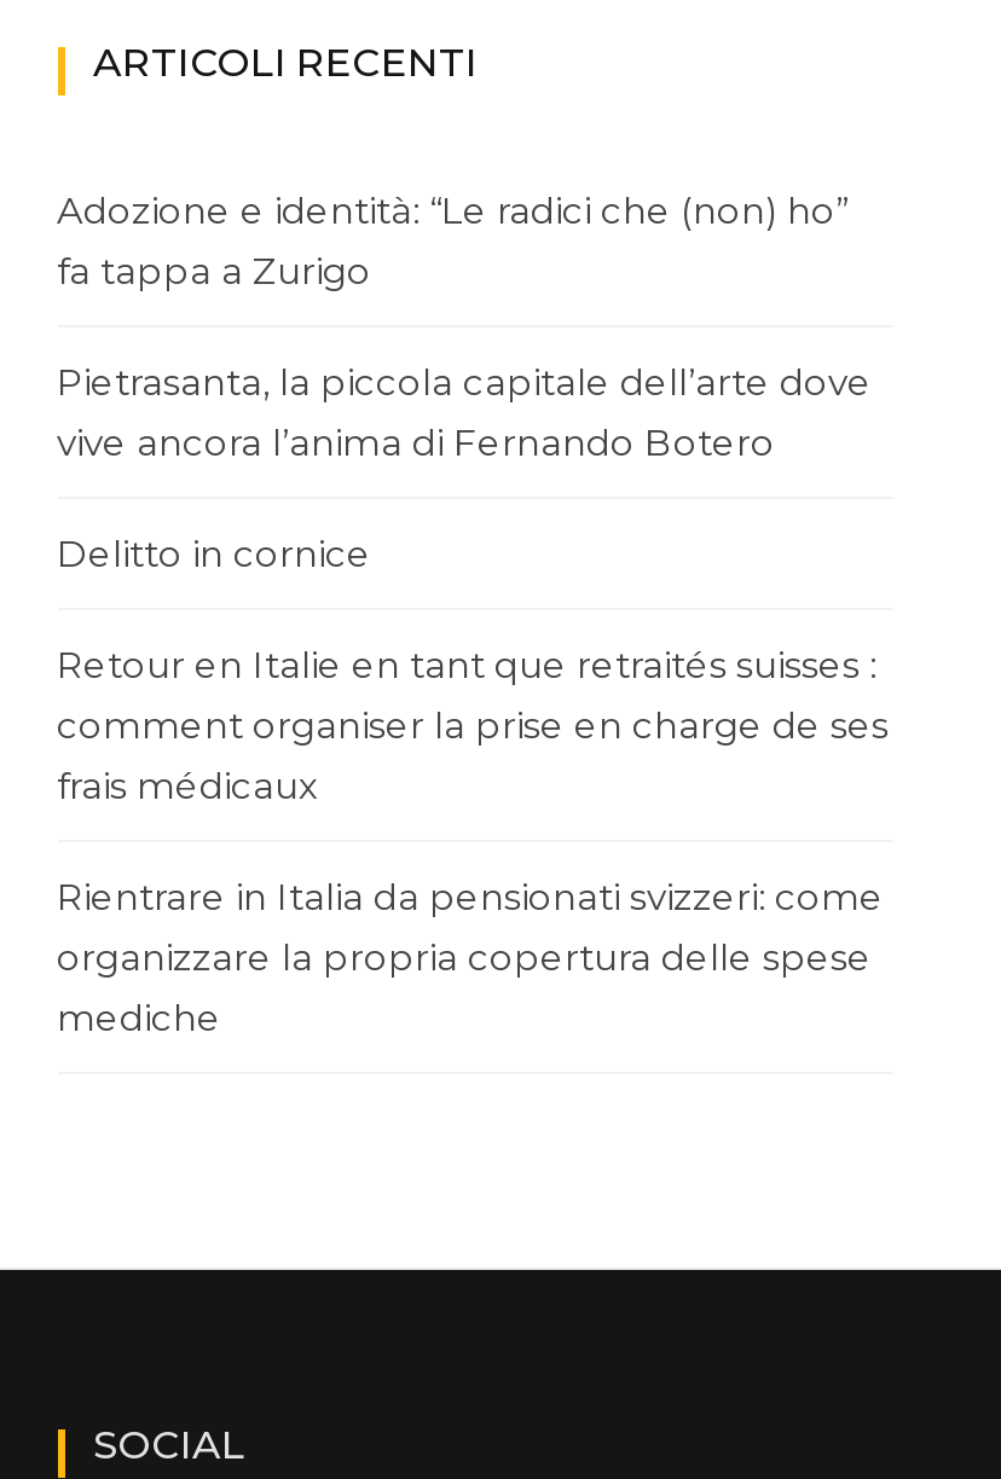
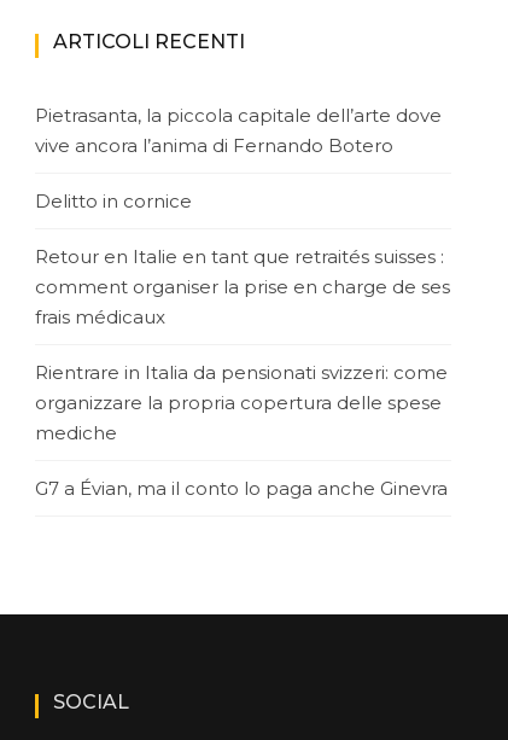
[57,188,850,294] Adozione e identità: “Le radici che (non) ho” | fa tappa a Zurigo -> none
moved [57,359,889,1041] -> [34,104,449,444]: Pietrasanta, la piccola capitale dell’arte dove | vive ancora l’anima di Fernando Botero | Delitto in cornice | ... | organizzare la propria copertura delle spese | mediche
none -> [34,477,447,500] G7 a Évian, ma il conto lo paga anche Ginevra

